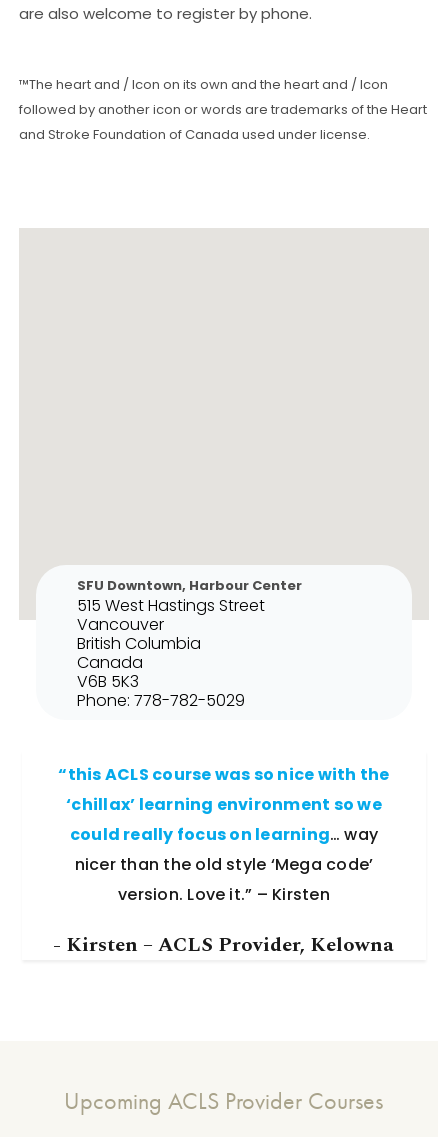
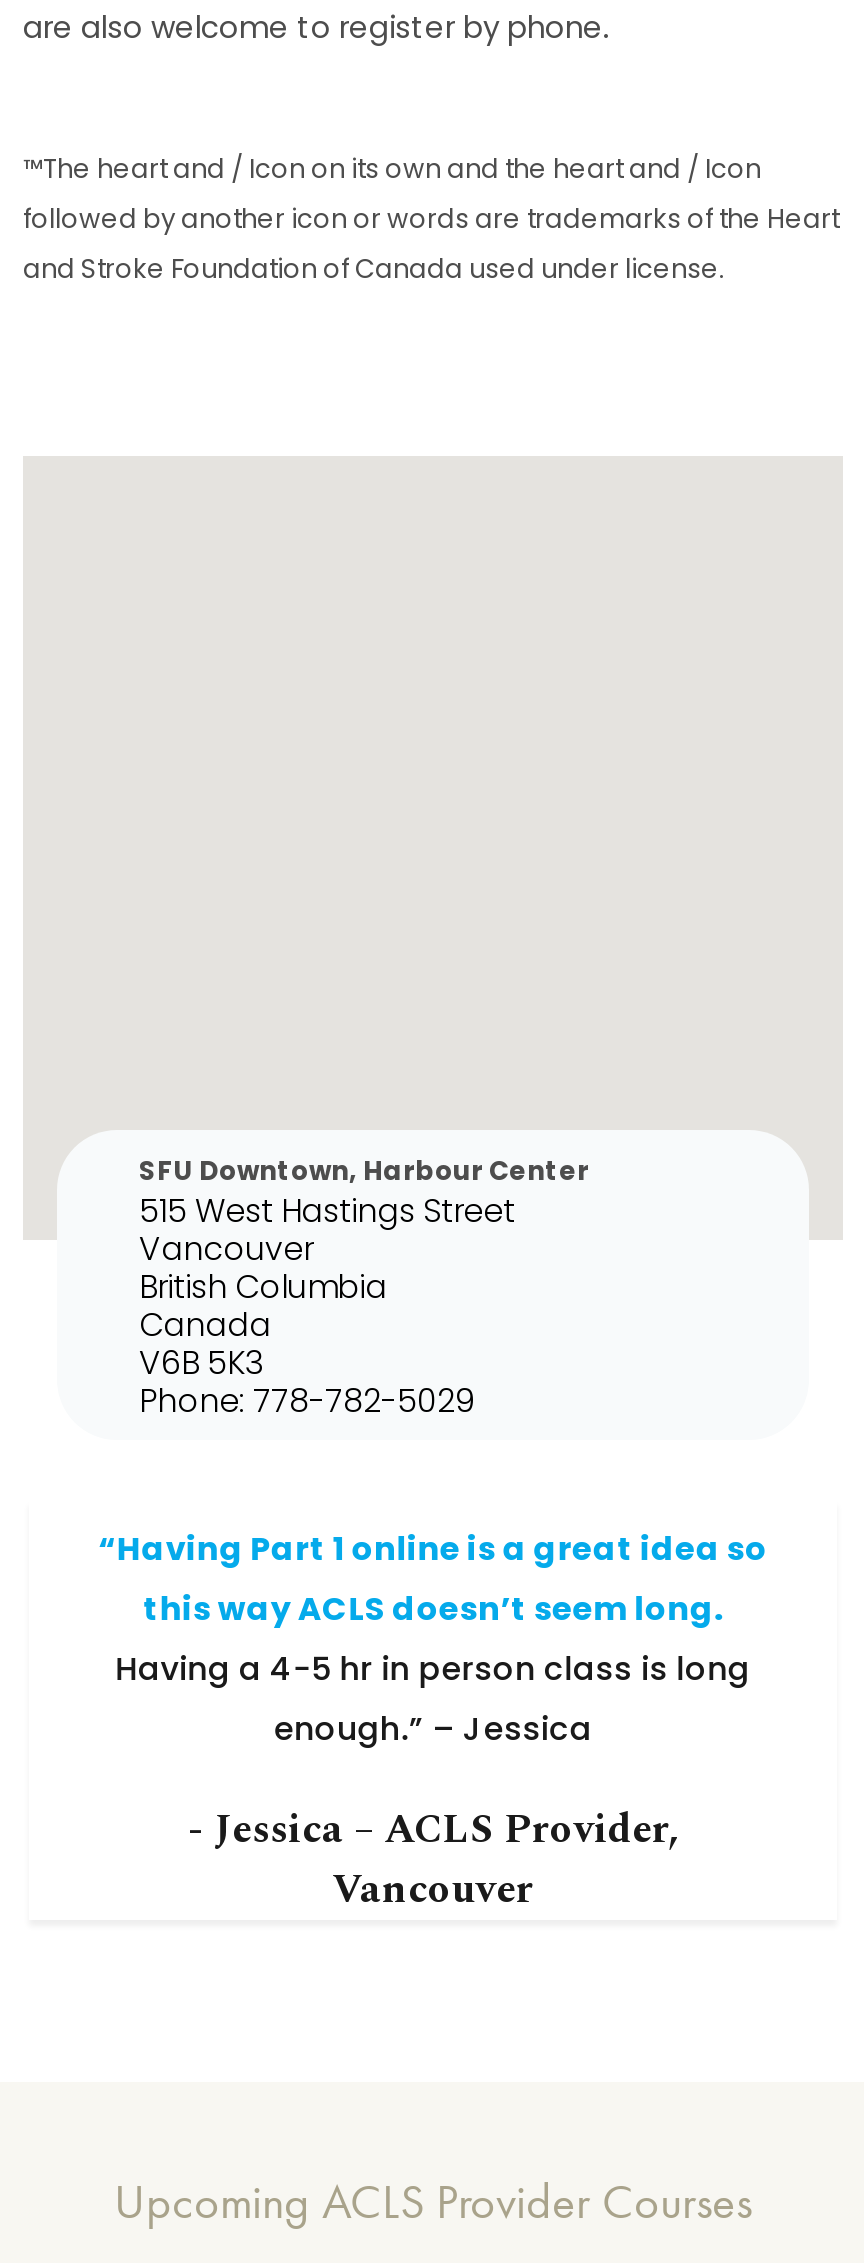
[58,763,390,906] “this ACLS course was so nice with the | ‘chillax’ learning environment so we | could really focus on learning… way | nicer than the old style ‘Mega code’ | version. Love it.” – Kirsten -> [98,1526,768,1752] “Having Part 1 online is a great idea so | this way ACLS doesn’t seem long. | Having a 4-5 hr in person class is long | enough.” – Jessica
[53,930,394,960] - Kirsten – ACLS Provider, Kelowna -> [188,1800,678,1920] - Jessica – ACLS Provider, | Vancouver

